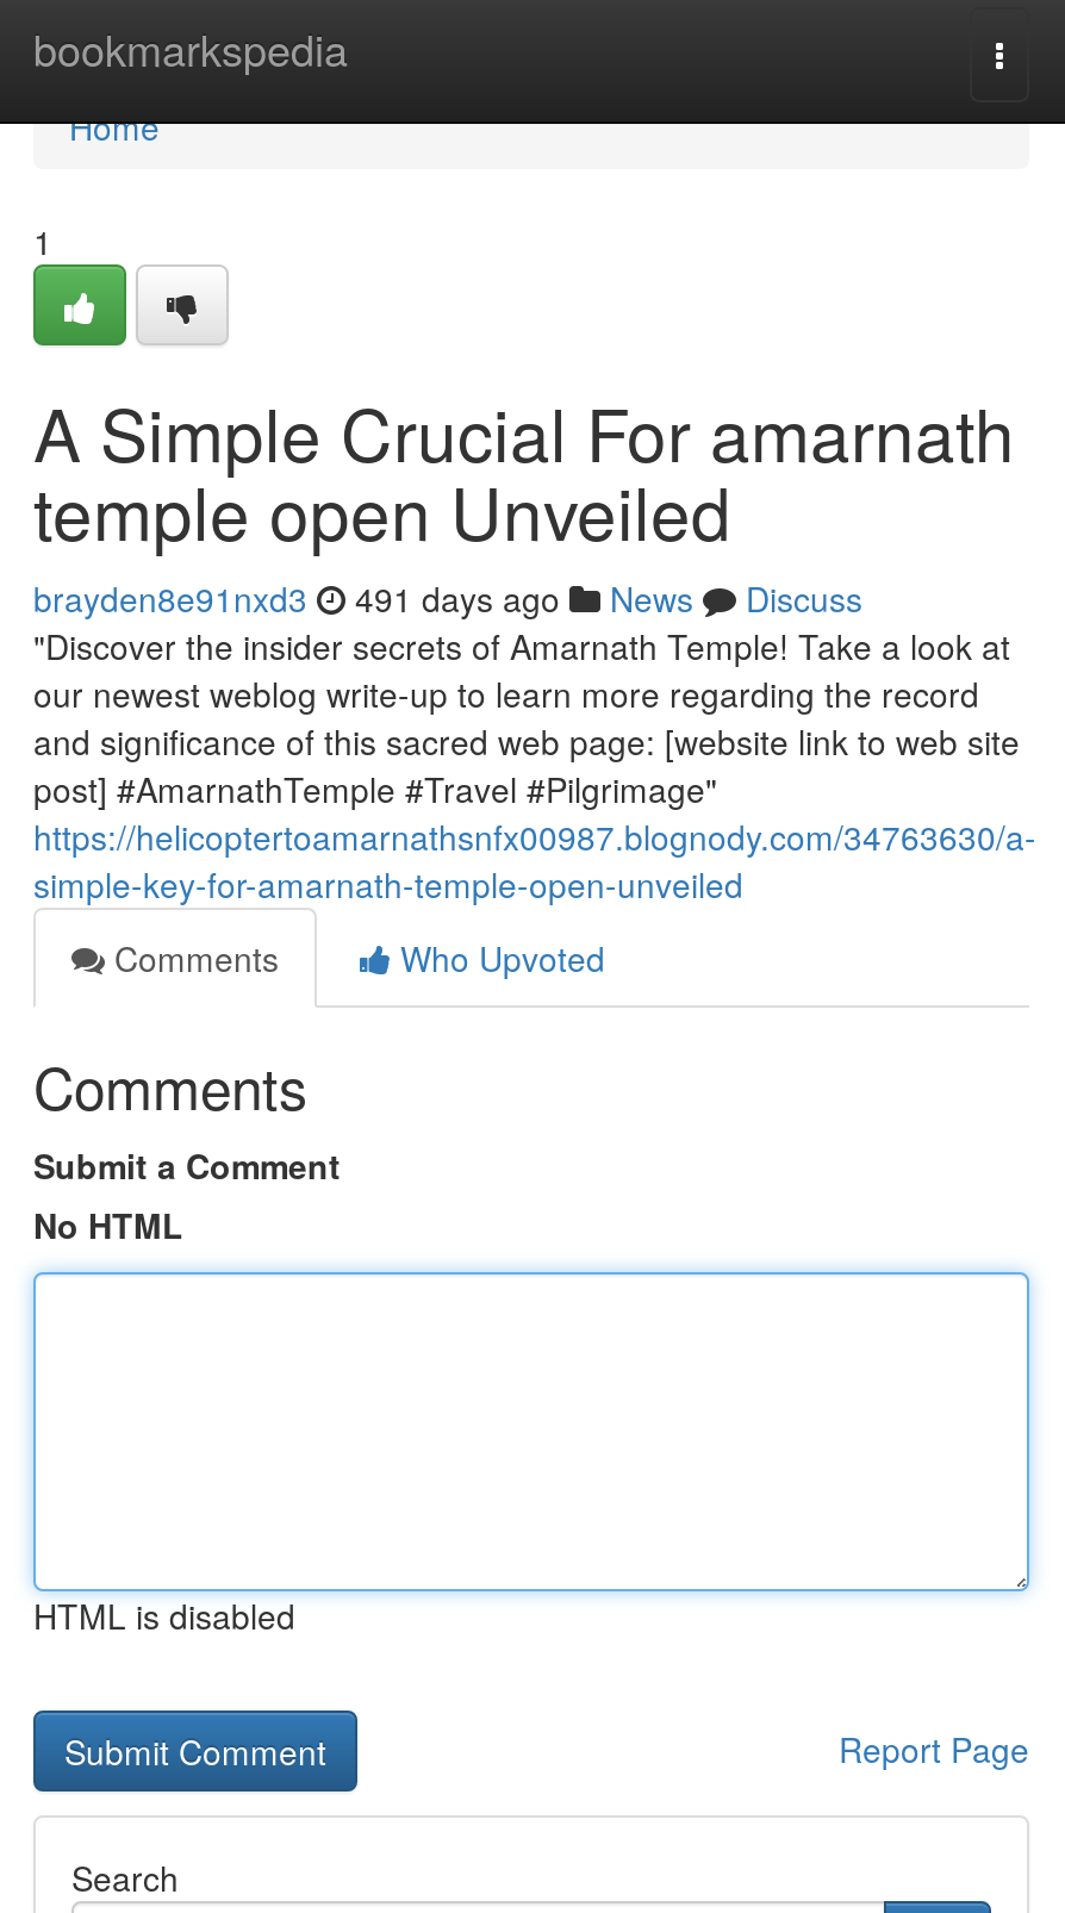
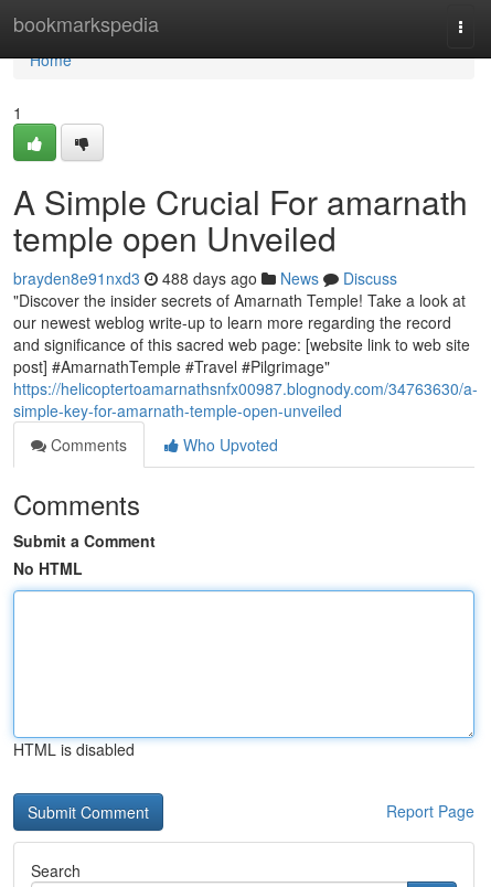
[33,574,862,622] brayden8e91nxd3 491 days ago News Discuss -> [13,267,397,289] brayden8e91nxd3 488 days ago News Discuss

